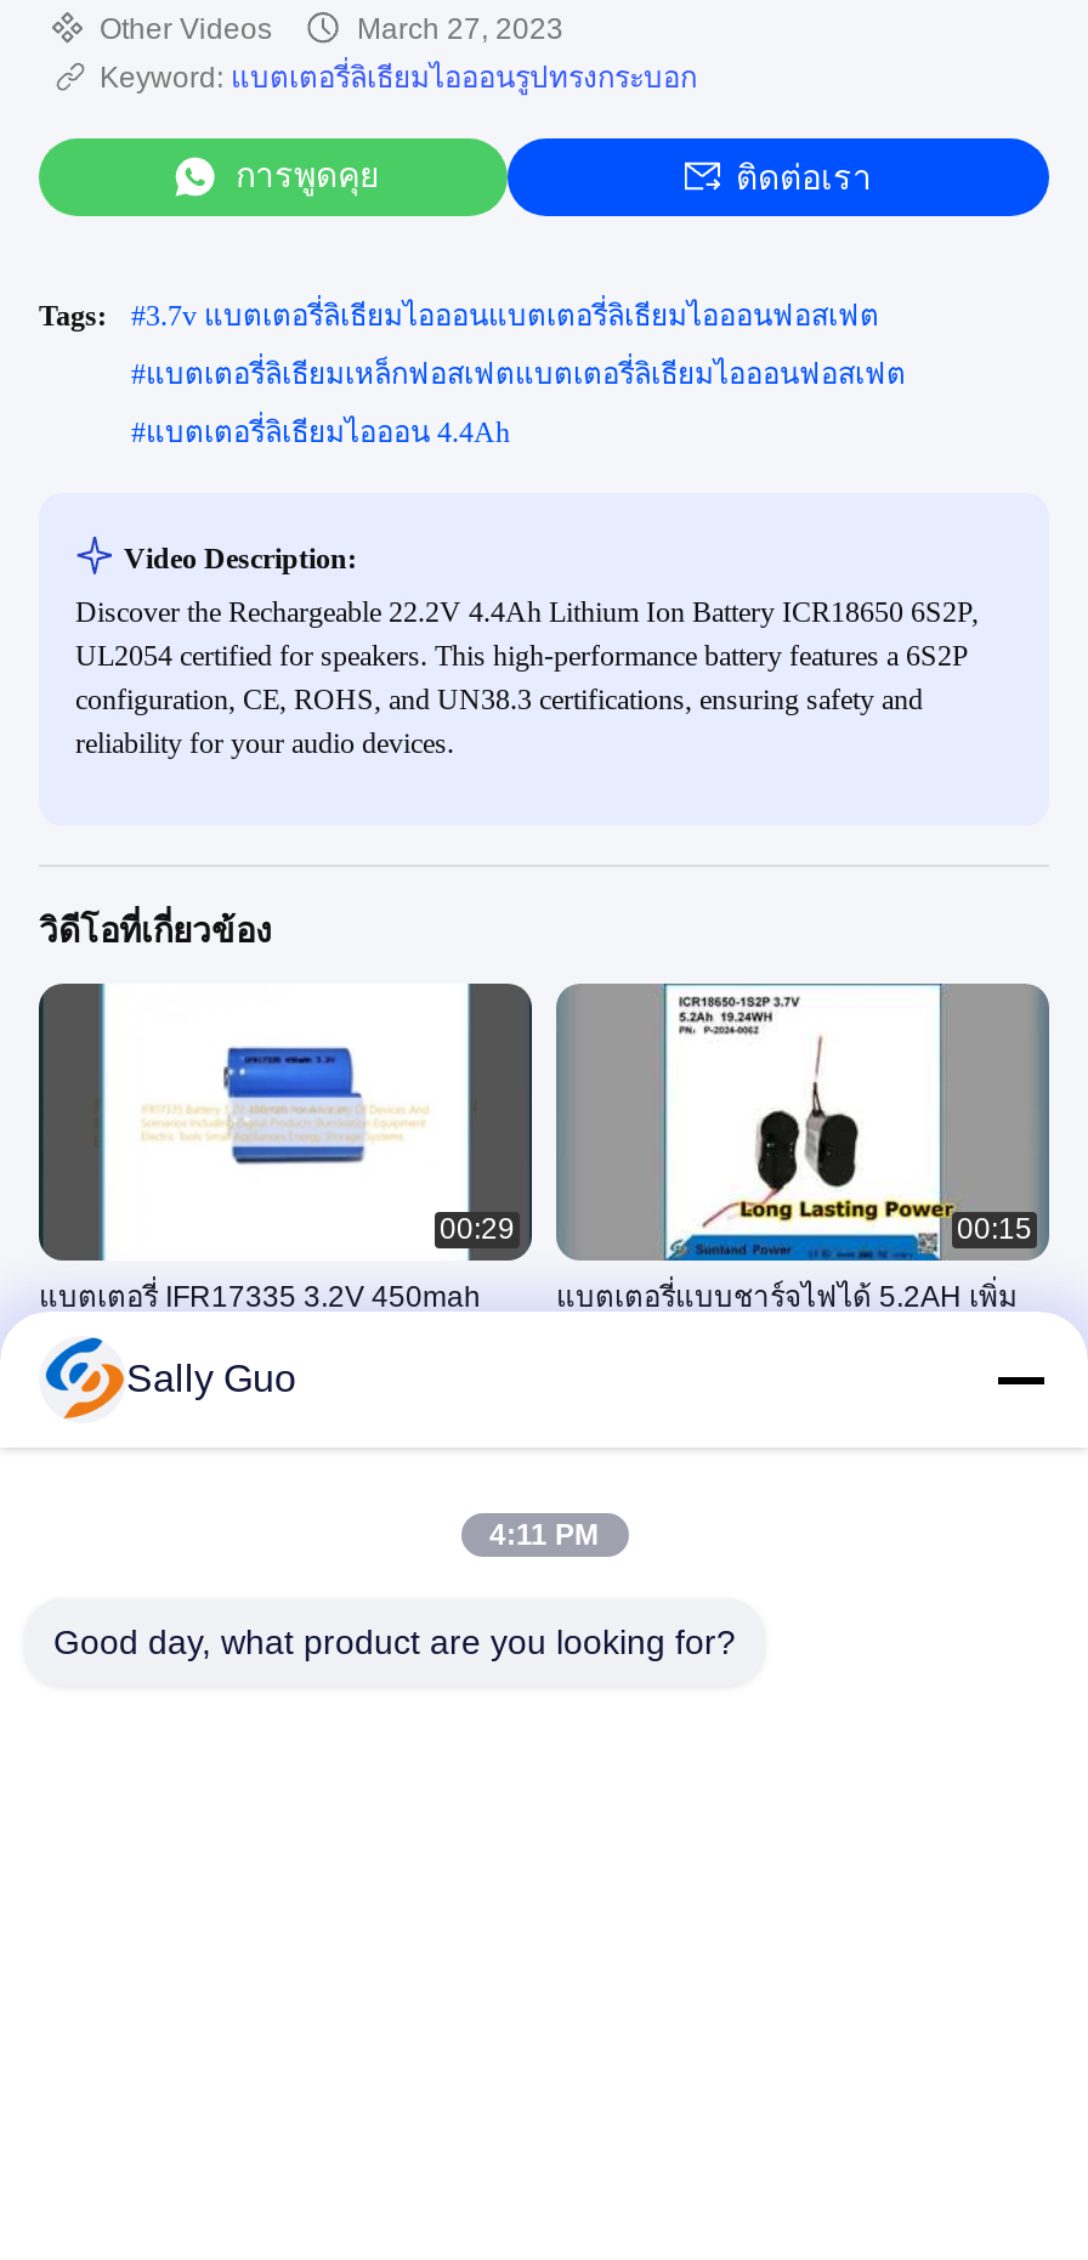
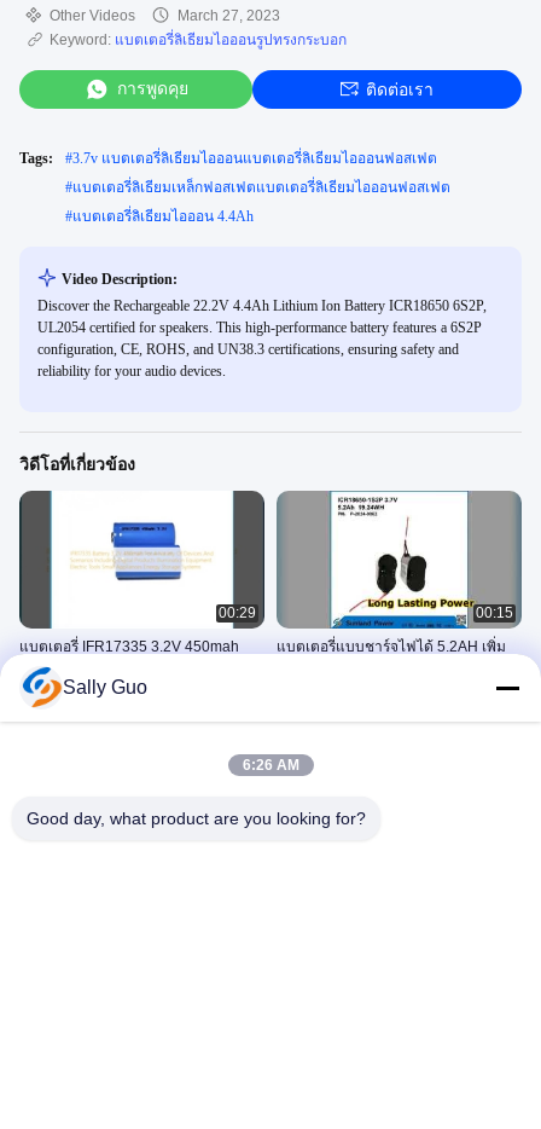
[489,1518,599,1552] 4:11 PM -> [242,757,299,774] 6:26 AM

